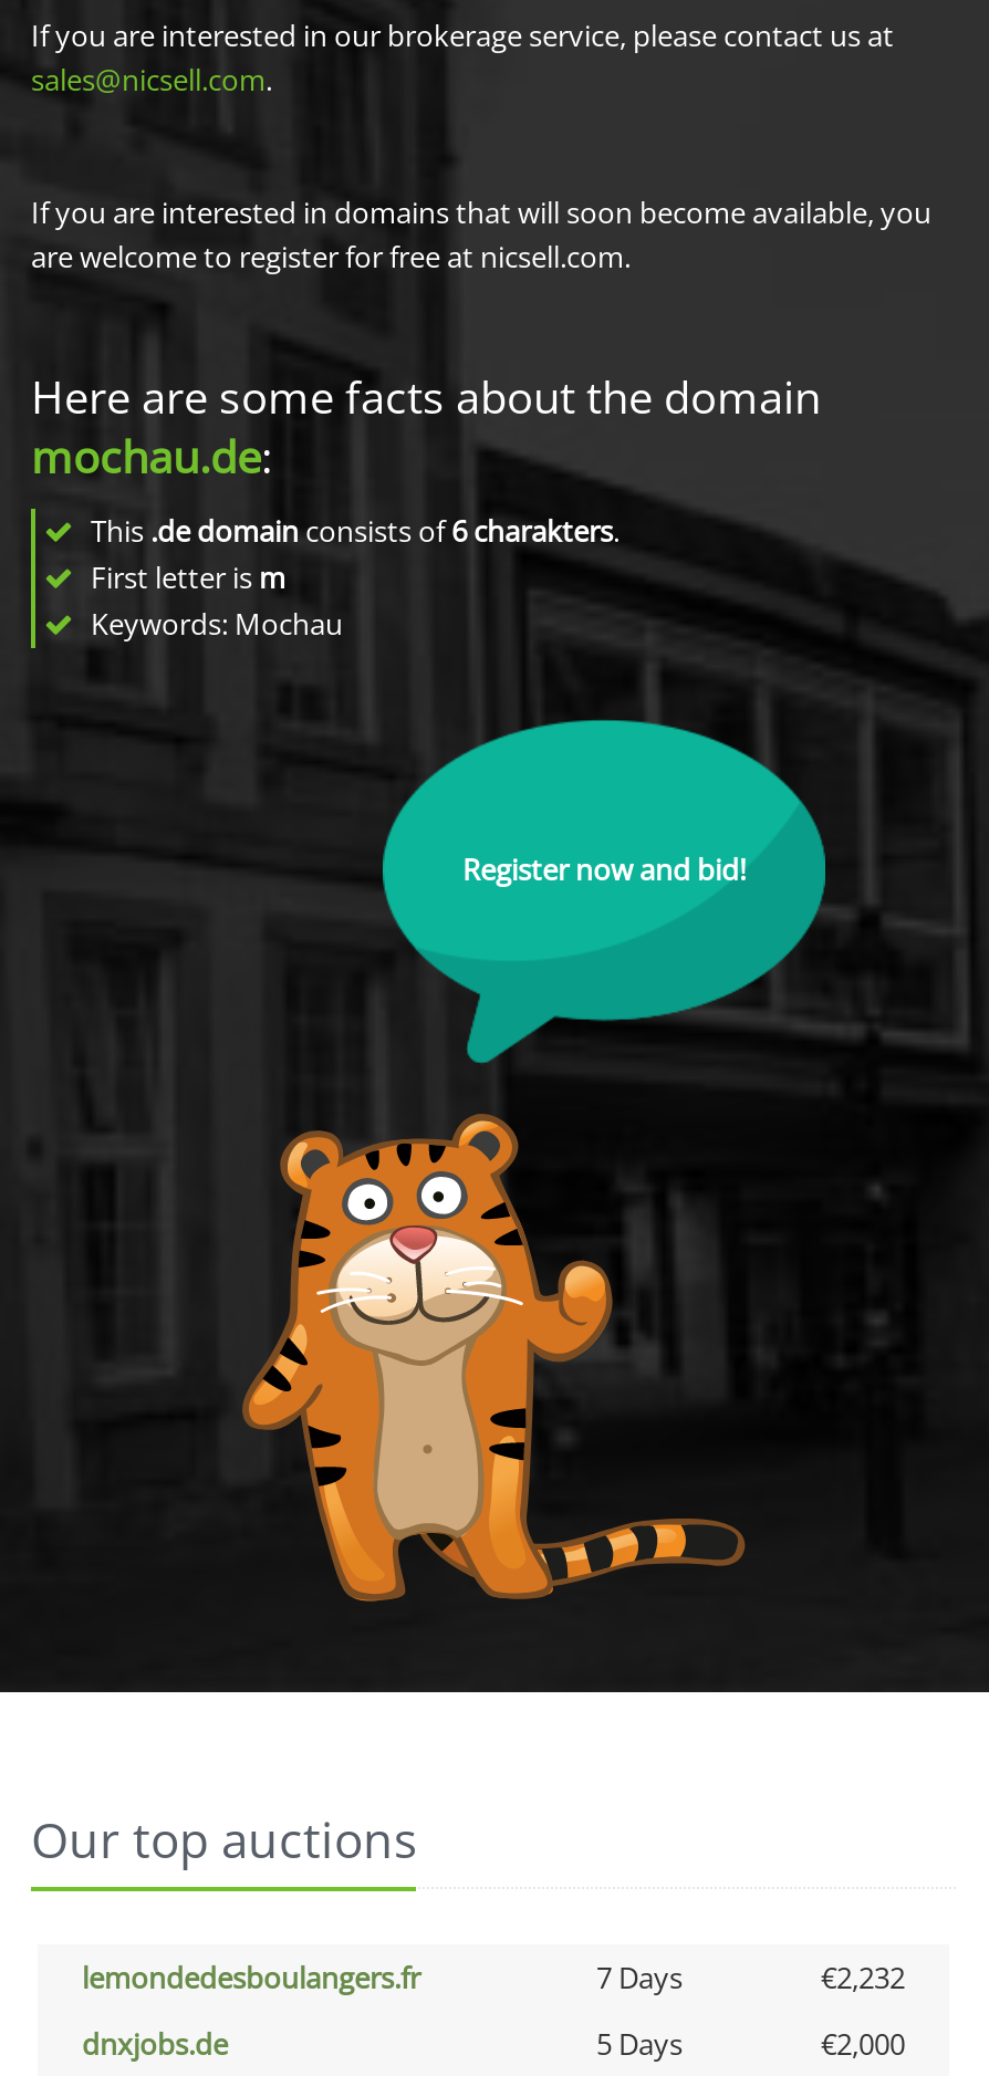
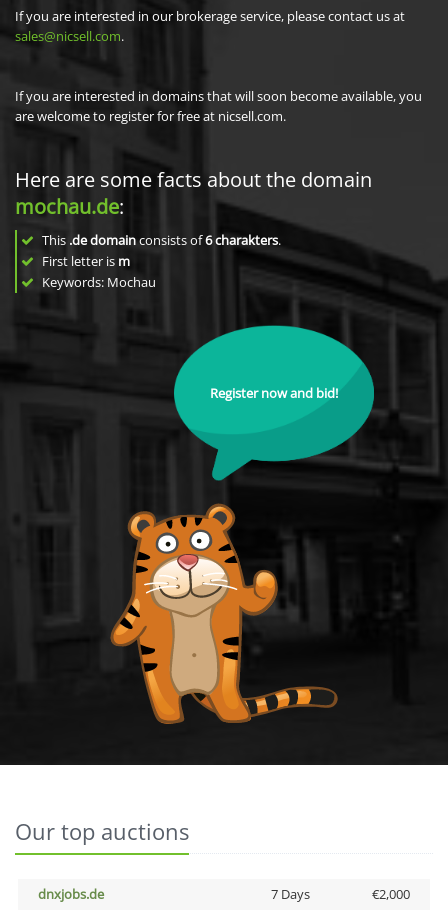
[82,1958,905,1997] lemondedesboulangers.fr | 7 Days | €2,232 -> none
[596,2024,683,2064] 5 Days -> [270,885,309,903] 7 Days

